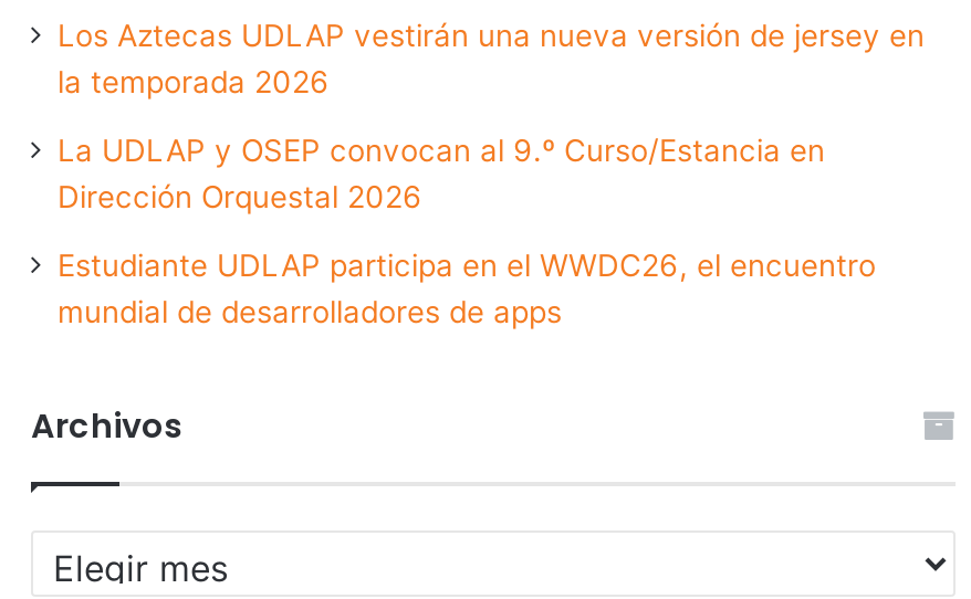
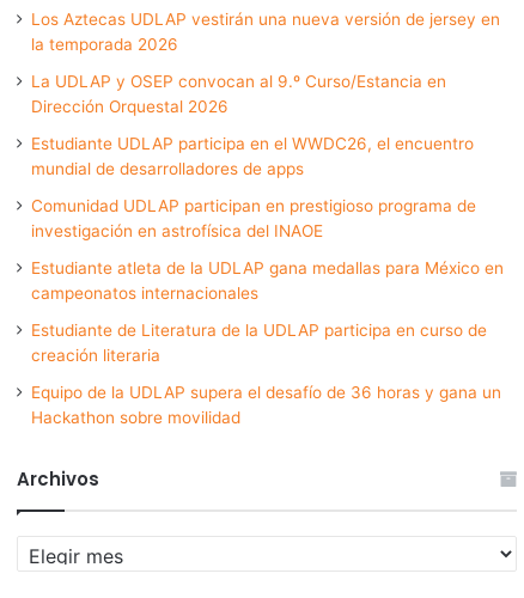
none -> [31,196,504,427] Comunidad UDLAP participan en prestigioso programa de | investigación en astrofísica del INAOE | Estudiante atleta de la UDLAP gana medallas para México en | campeonatos internacionales | Estudiante de Literatura de la UDLAP participa en curso de | creación literaria | Equipo de la UDLAP supera el desafío de 36 horas y gana un | Hackathon sobre movilidad

